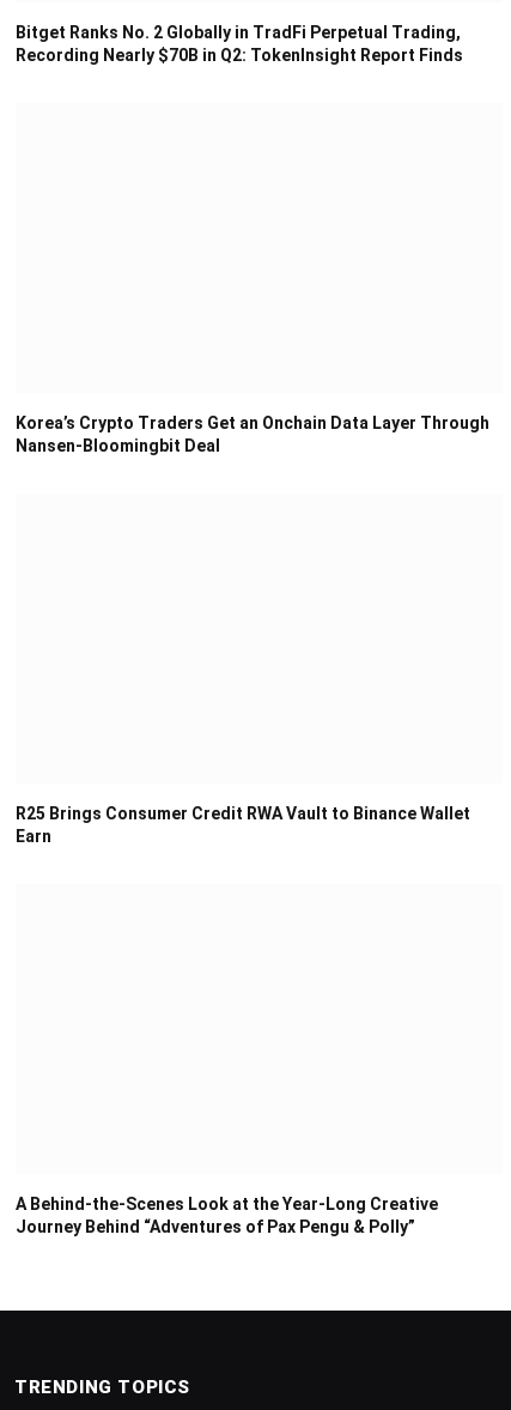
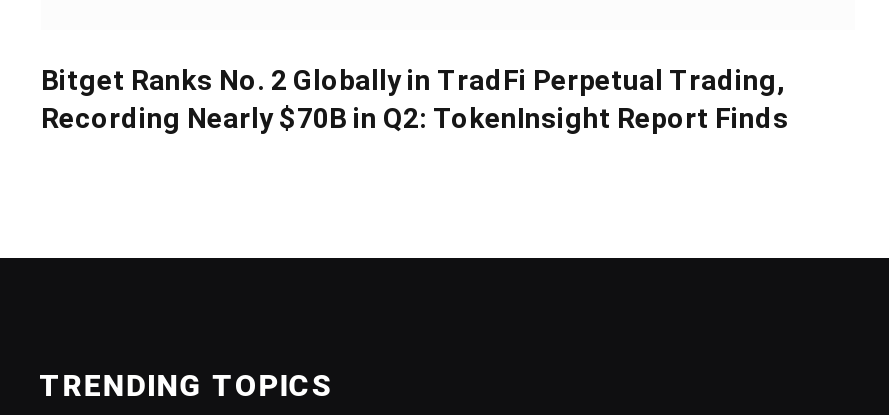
[16,413,489,455] Korea’s Crypto Traders Get an Onchain Data Layer Through | Nansen-Bloomingbit Deal -> none
[16,804,470,846] R25 Brings Consumer Credit RWA Vault to Binance Wallet | Earn -> none
[16,1195,438,1237] A Behind-the-Scenes Look at the Year-Long Creative | Journey Behind “Adventures of Pax Pengu & Polly” -> none

